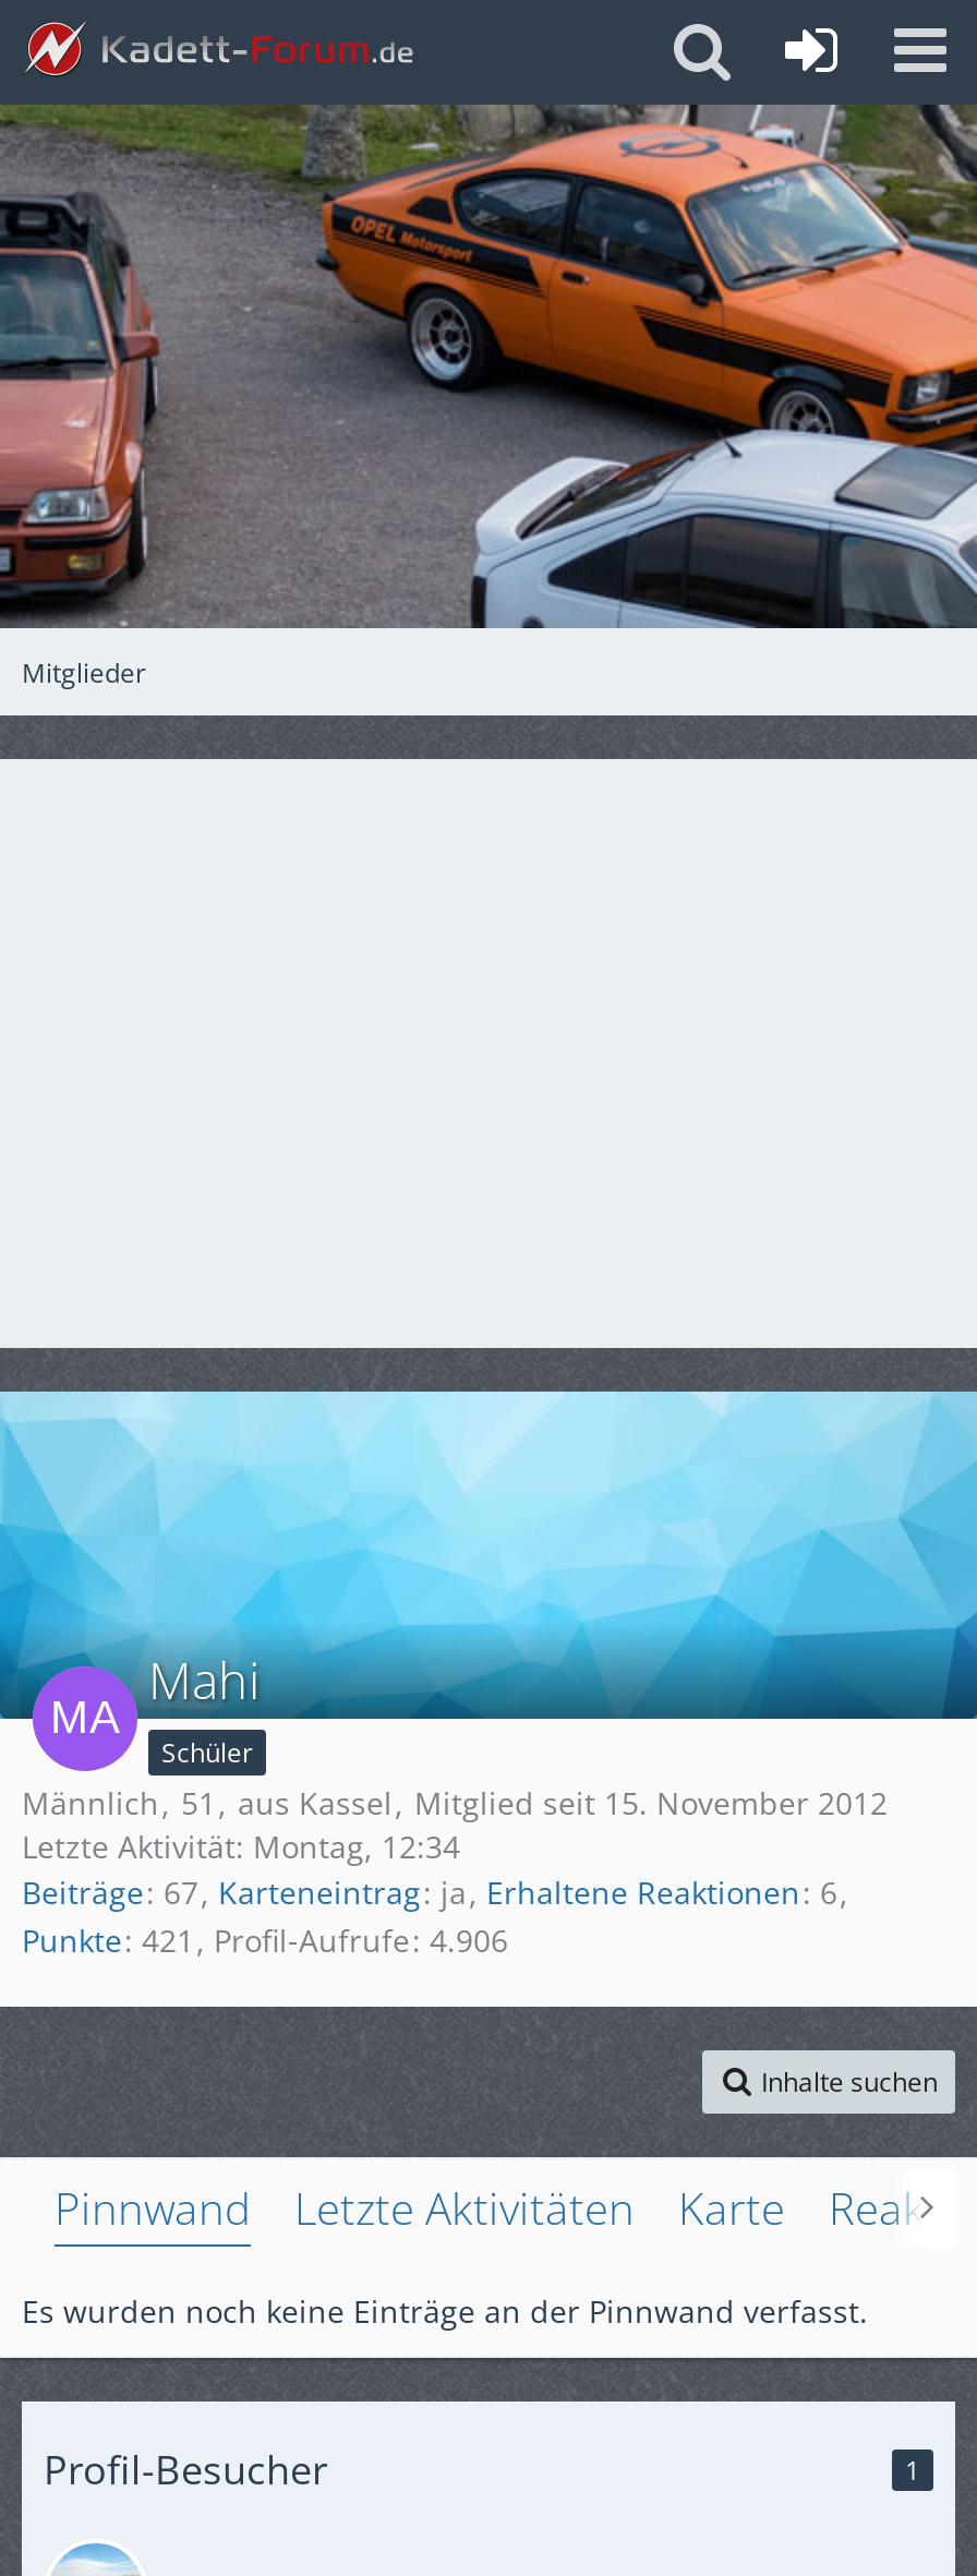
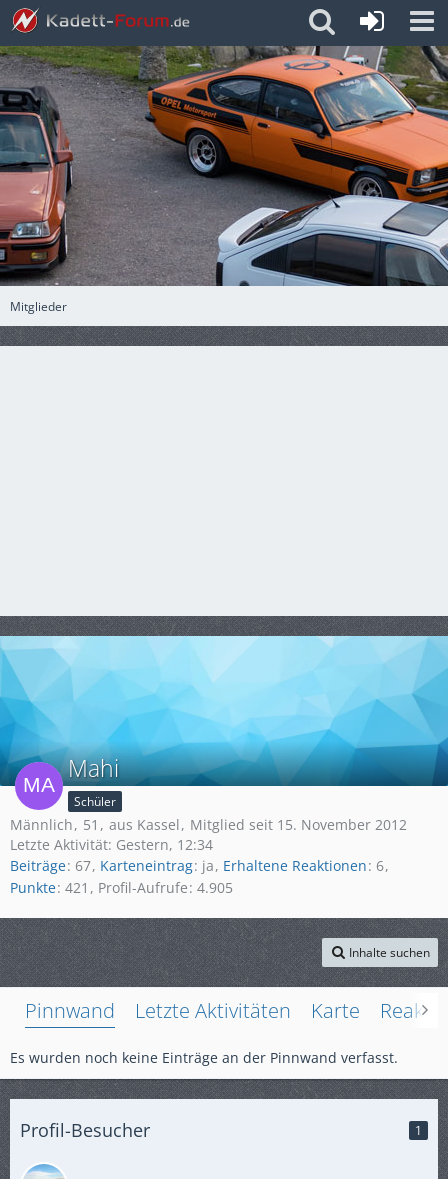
[22,1826,460,1867] Letzte Aktivität: Montag, 12:34 -> [10,835,213,854] Letzte Aktivität: Gestern, 12:34
[22,1918,508,1960] Punkte 421 Profil-Aufrufe 4.906 -> [10,877,233,896] Punkte 421 Profil-Aufrufe 4.905

